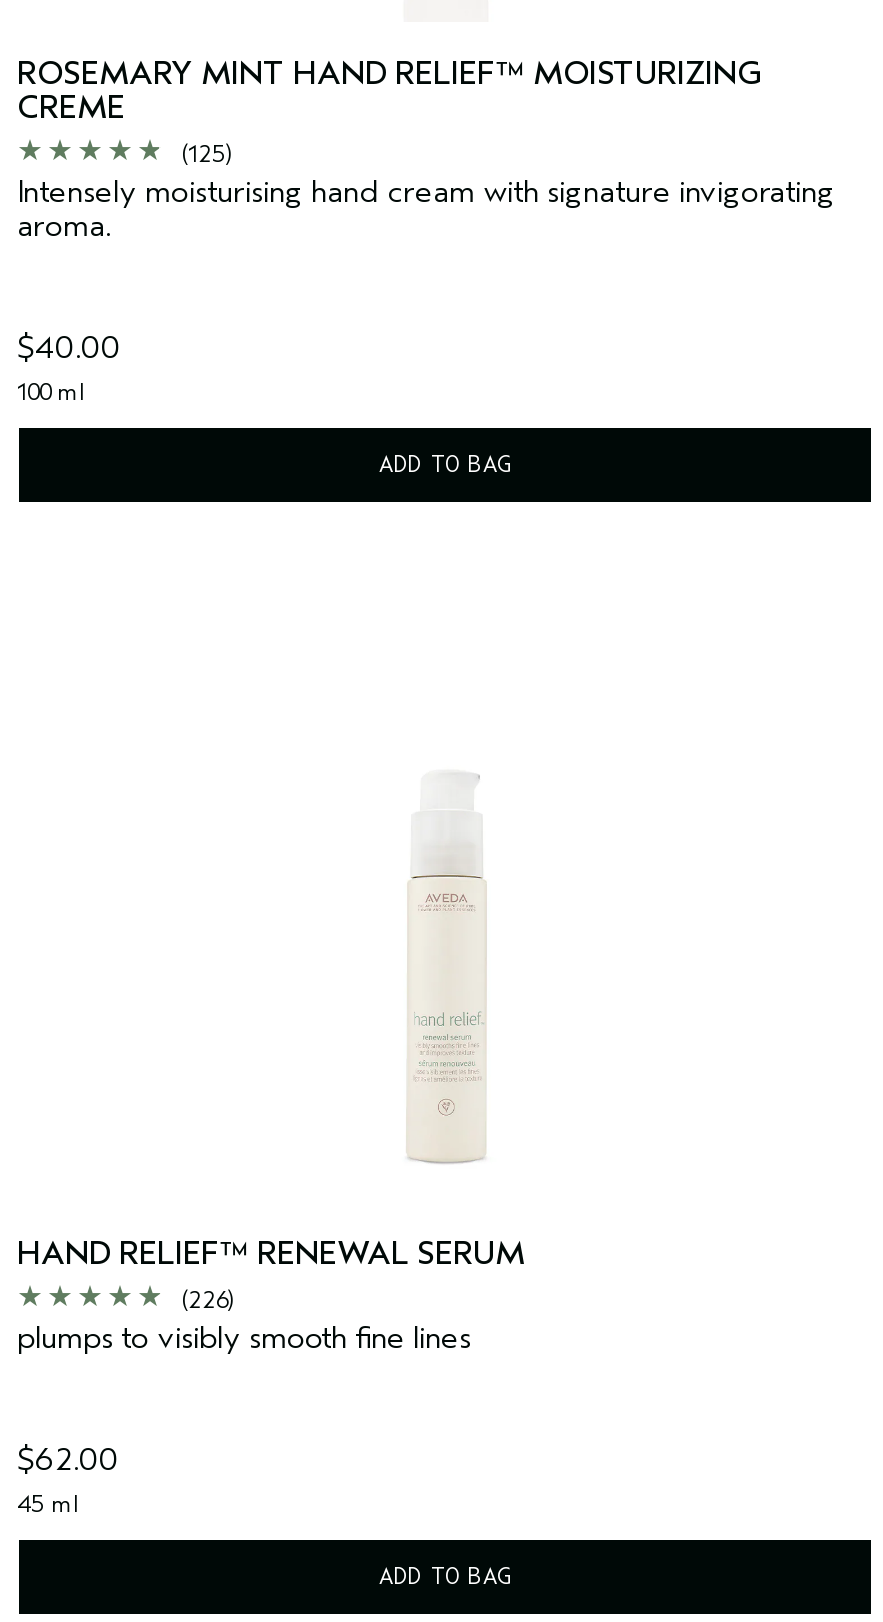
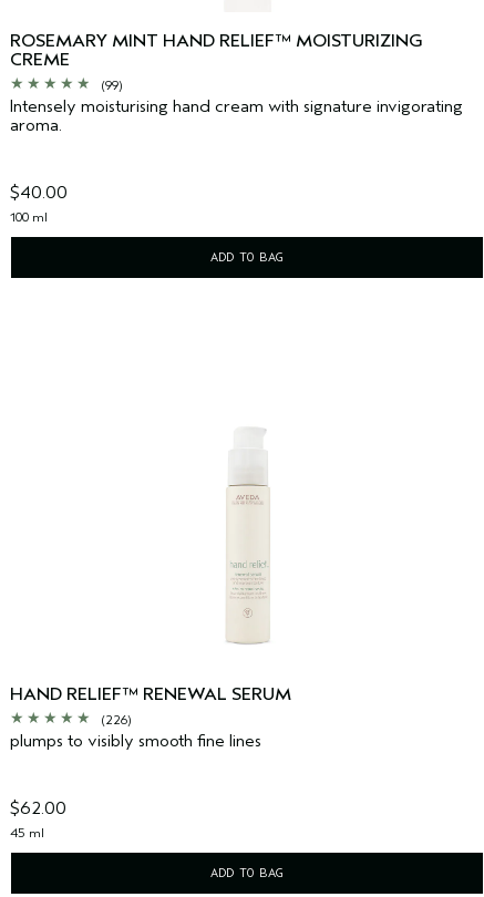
[182,139,232,167] (125) -> [101,77,121,93] (99)

